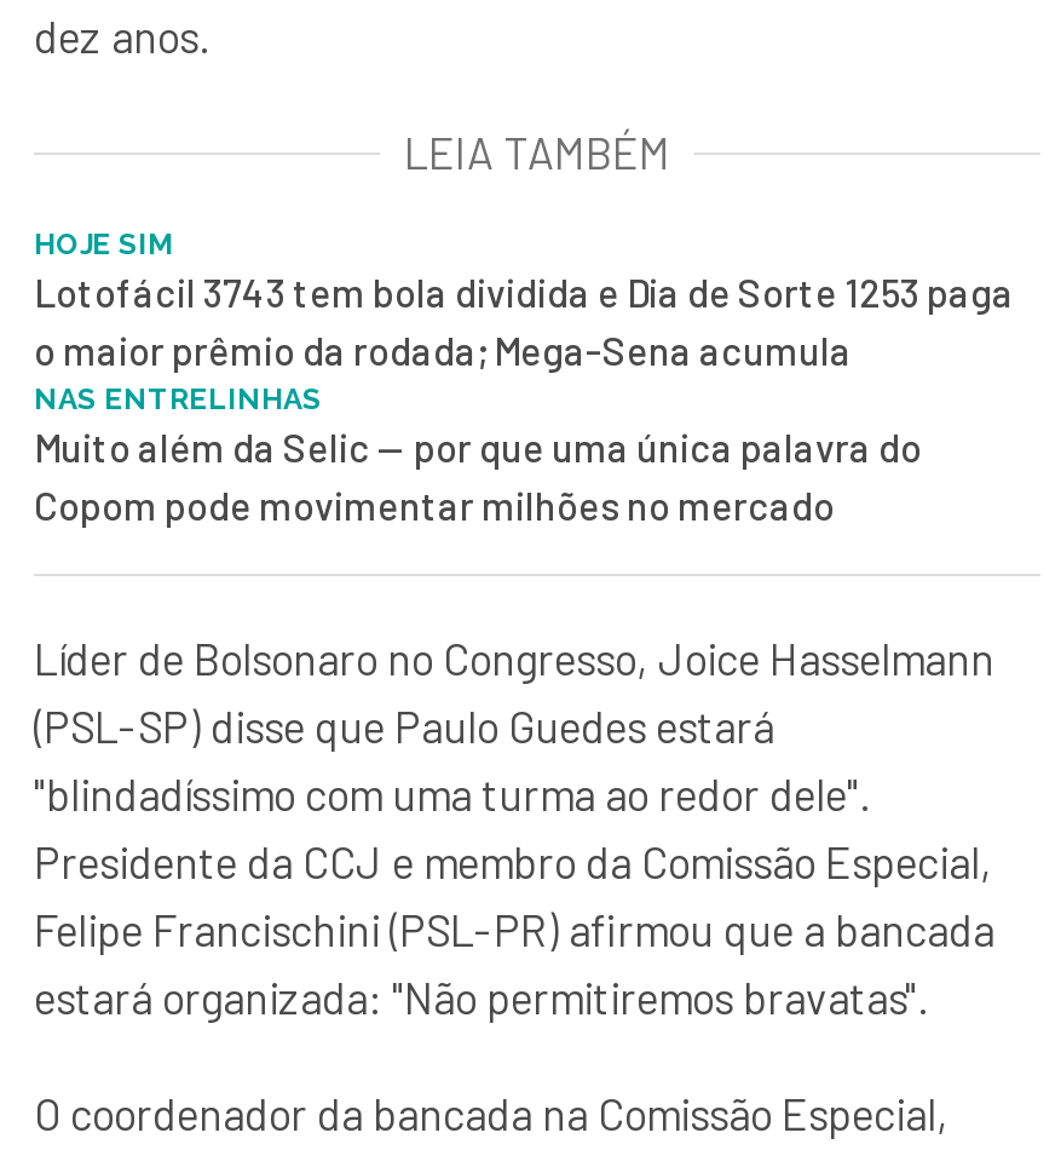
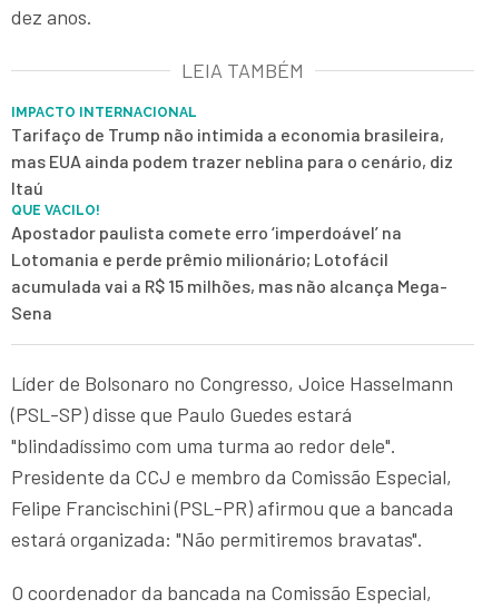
[34,228,1014,529] HOJE SIM | Lotofácil 3743 tem bola dividida e Dia de Sorte 1253 paga | o maior prêmio da rodada; Mega-Sena acumula | NAS ENTRELINHAS | Muito além da Selic — por que uma única palavra do | Copom pode movimentar milhões no mercado -> [11,105,453,323] IMPACTO INTERNACIONAL | Tarifaço de Trump não intimida a economia brasileira, | mas EUA ainda podem trazer neblina para o cenário, diz | Itaú | QUE VACILO! | Apostador paulista comete erro ‘imperdoável’ na | Lotomania e perde prêmio milionário; Lotofácil | acumulada vai a R$ 15 milhões, mas não alcança Mega- | Sena

